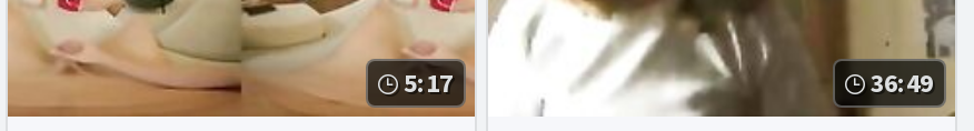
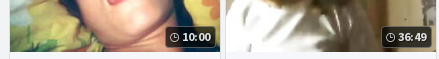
[404,64,453,98] 5:17 -> [182,29,210,44] 10:00

